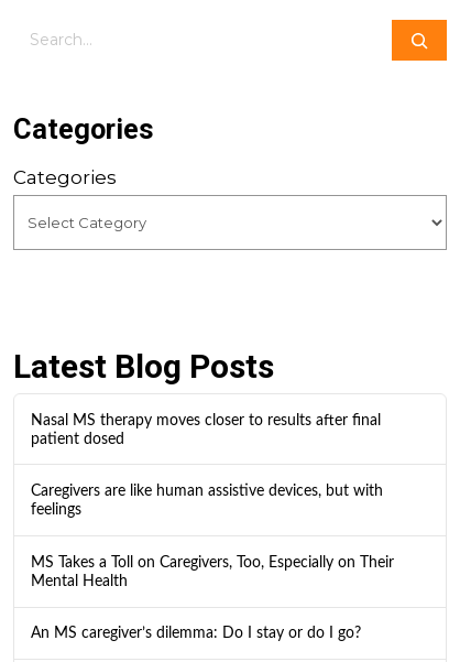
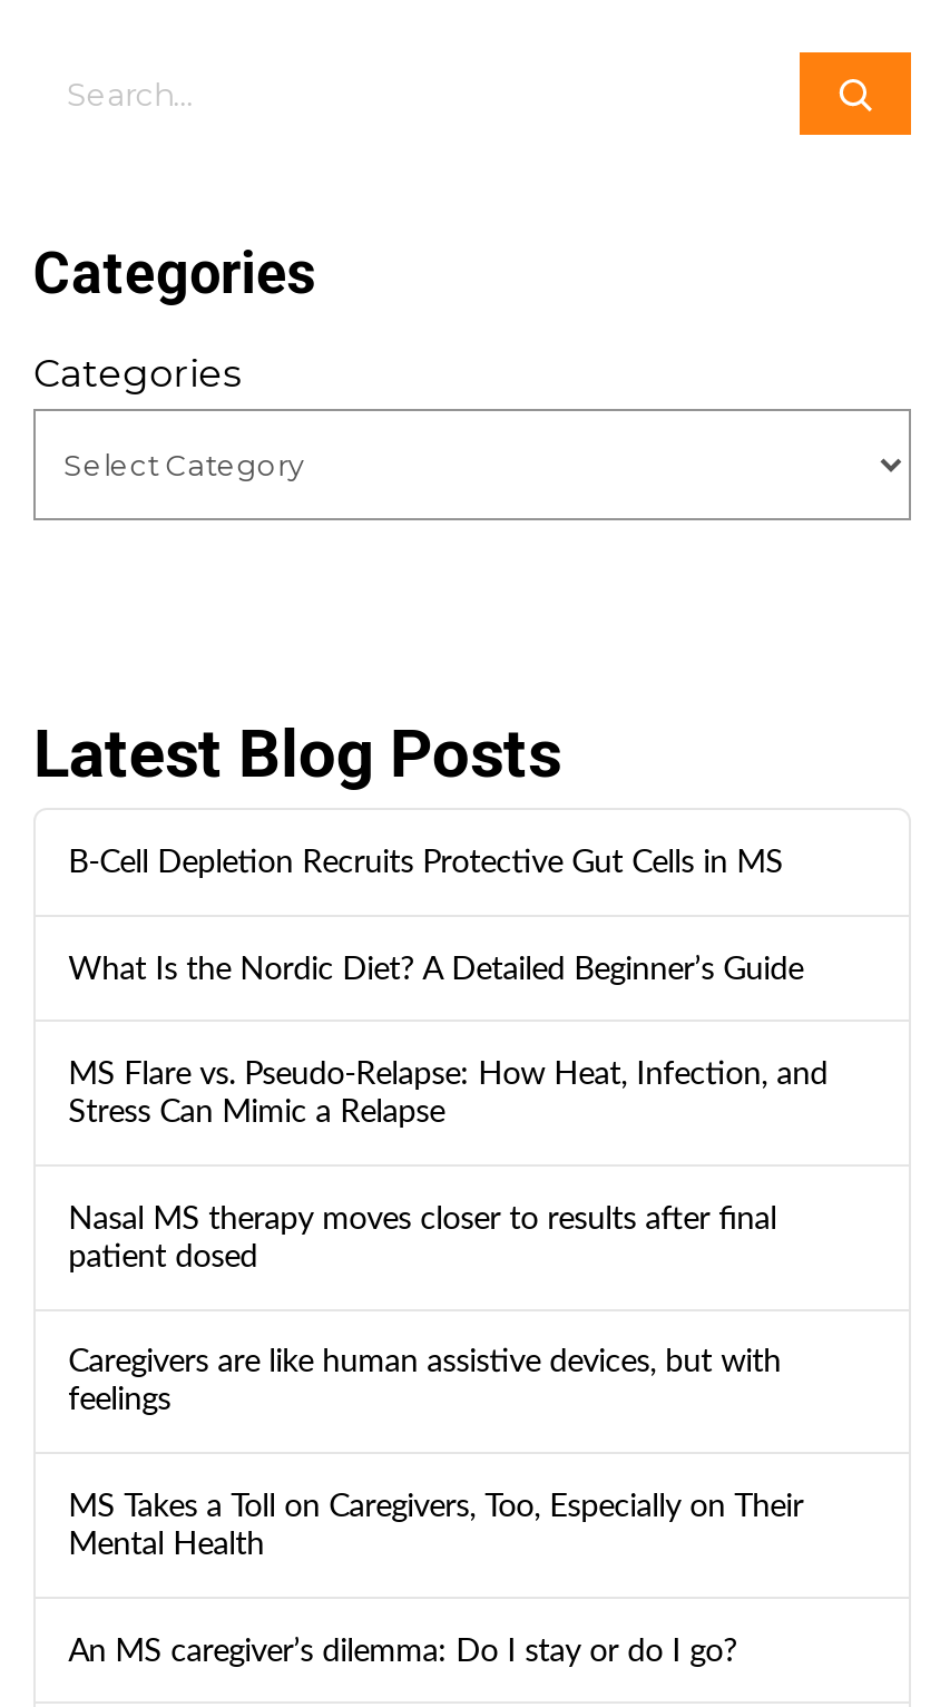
none -> [68,846,828,1129] B-Cell Depletion Recruits Protective Gut Cells in MS | What Is the Nordic Diet? A Detailed Beginner’s Guide | MS Flare vs. Pseudo-Relapse: How Heat, Infection, and | Stress Can Mimic a Relapse

